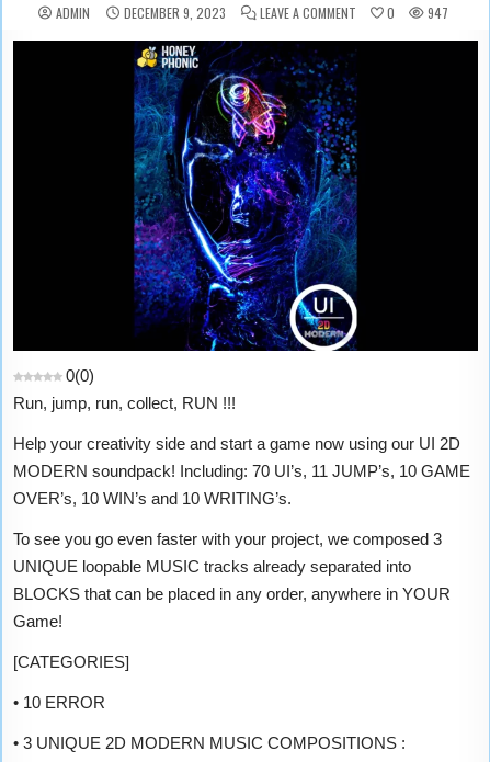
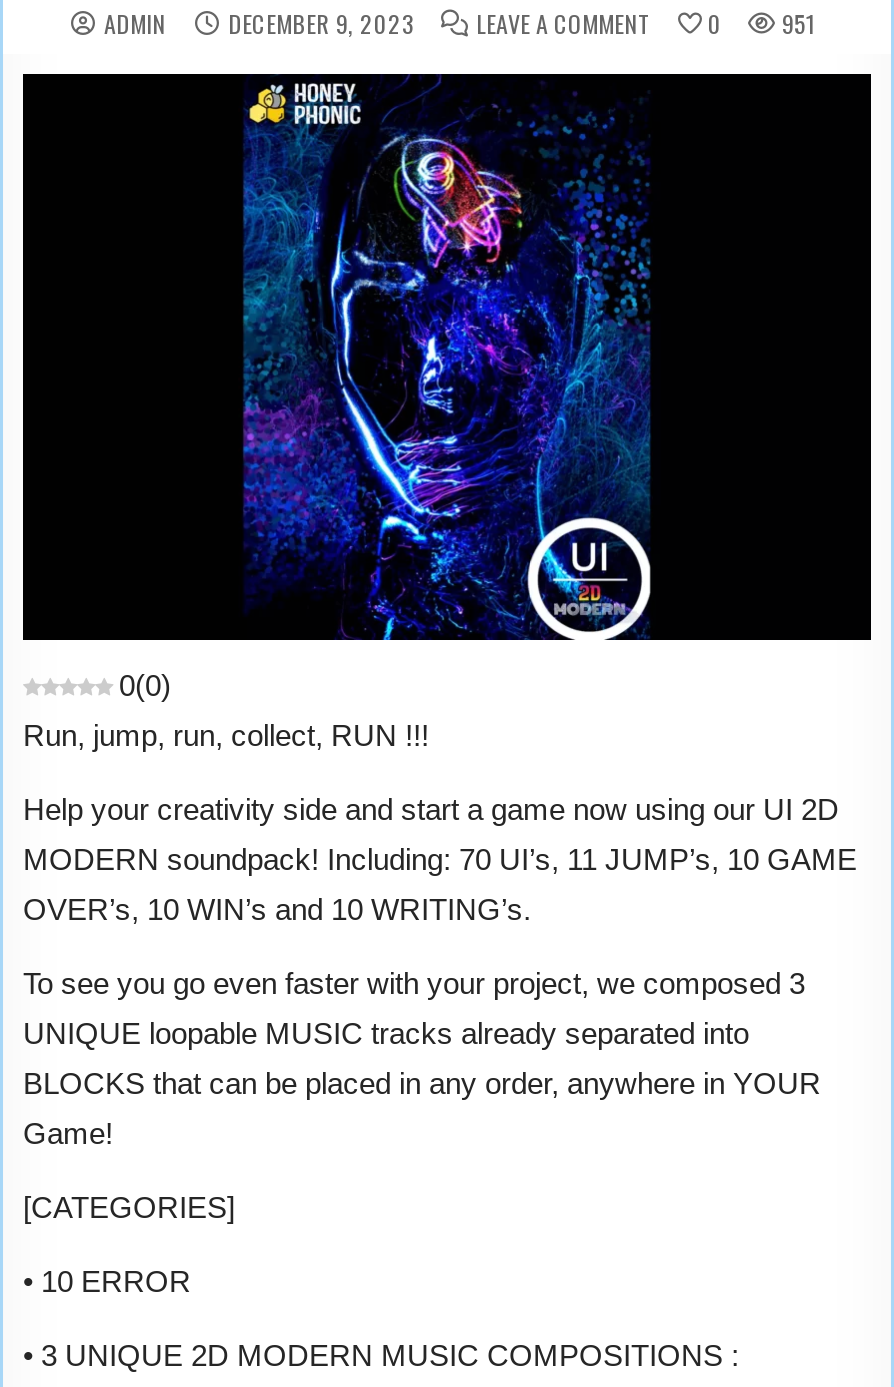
[428,4,448,22] 947 -> [782,7,814,41] 951

